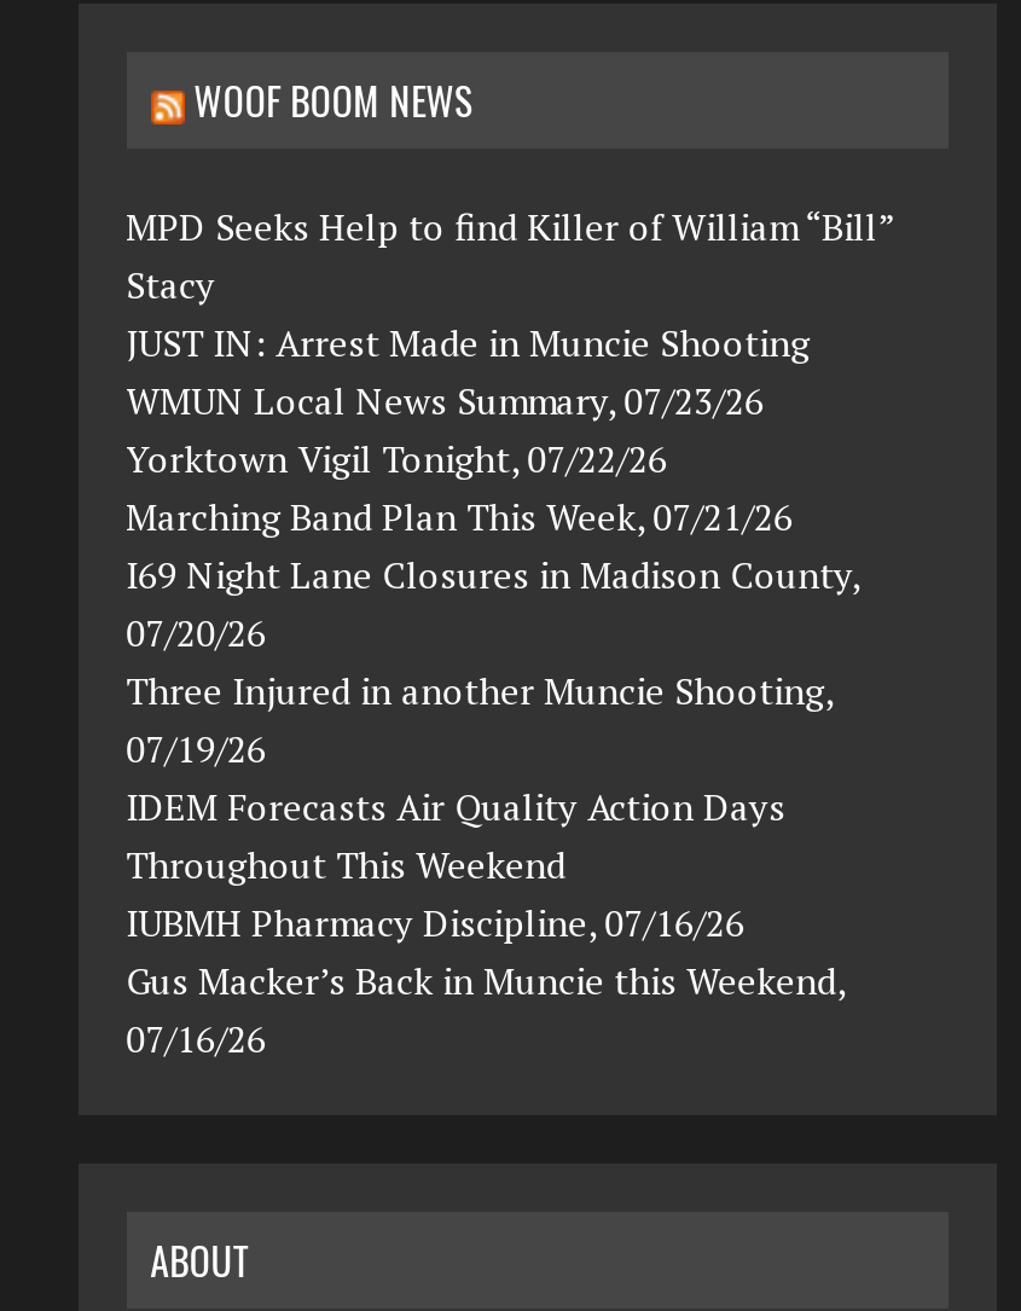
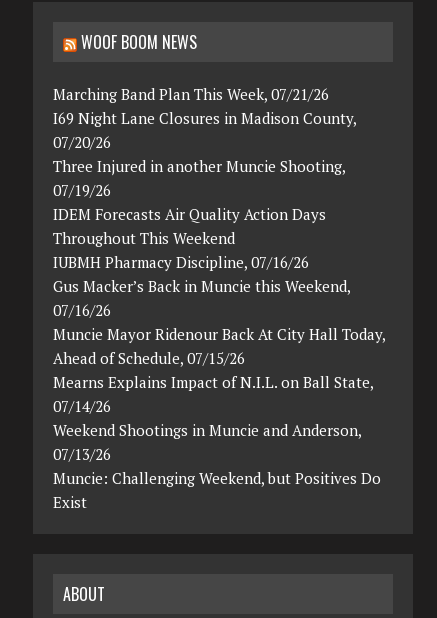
[126,203,892,483] MPD Seeks Help to find Killer of William “Bill” | Stacy | JUST IN: Arrest Made in Muncie Shooting | WMUN Local News Summary, 07/23/26 | Yorktown Vigil Tonight, 07/22/26 -> none
moved [126,493,858,1063] -> [53,84,356,320]: Marching Band Plan This Week, 07/21/26 | I69 Night Lane Closures in Madison County, | 07/20/26 | ... | Gus Macker’s Back in Muncie this Weekend, | 07/16/26
none -> [53,324,385,512] Muncie Mayor Ridenour Back At City Hall Today, | Ahead of Schedule, 07/15/26 | Mearns Explains Impact of N.I.L. on Ball State, | 07/14/26 | Weekend Shootings in Muncie and Anderson, | 07/13/26 | Muncie: Challenging Weekend, but Positives Do | Exist

